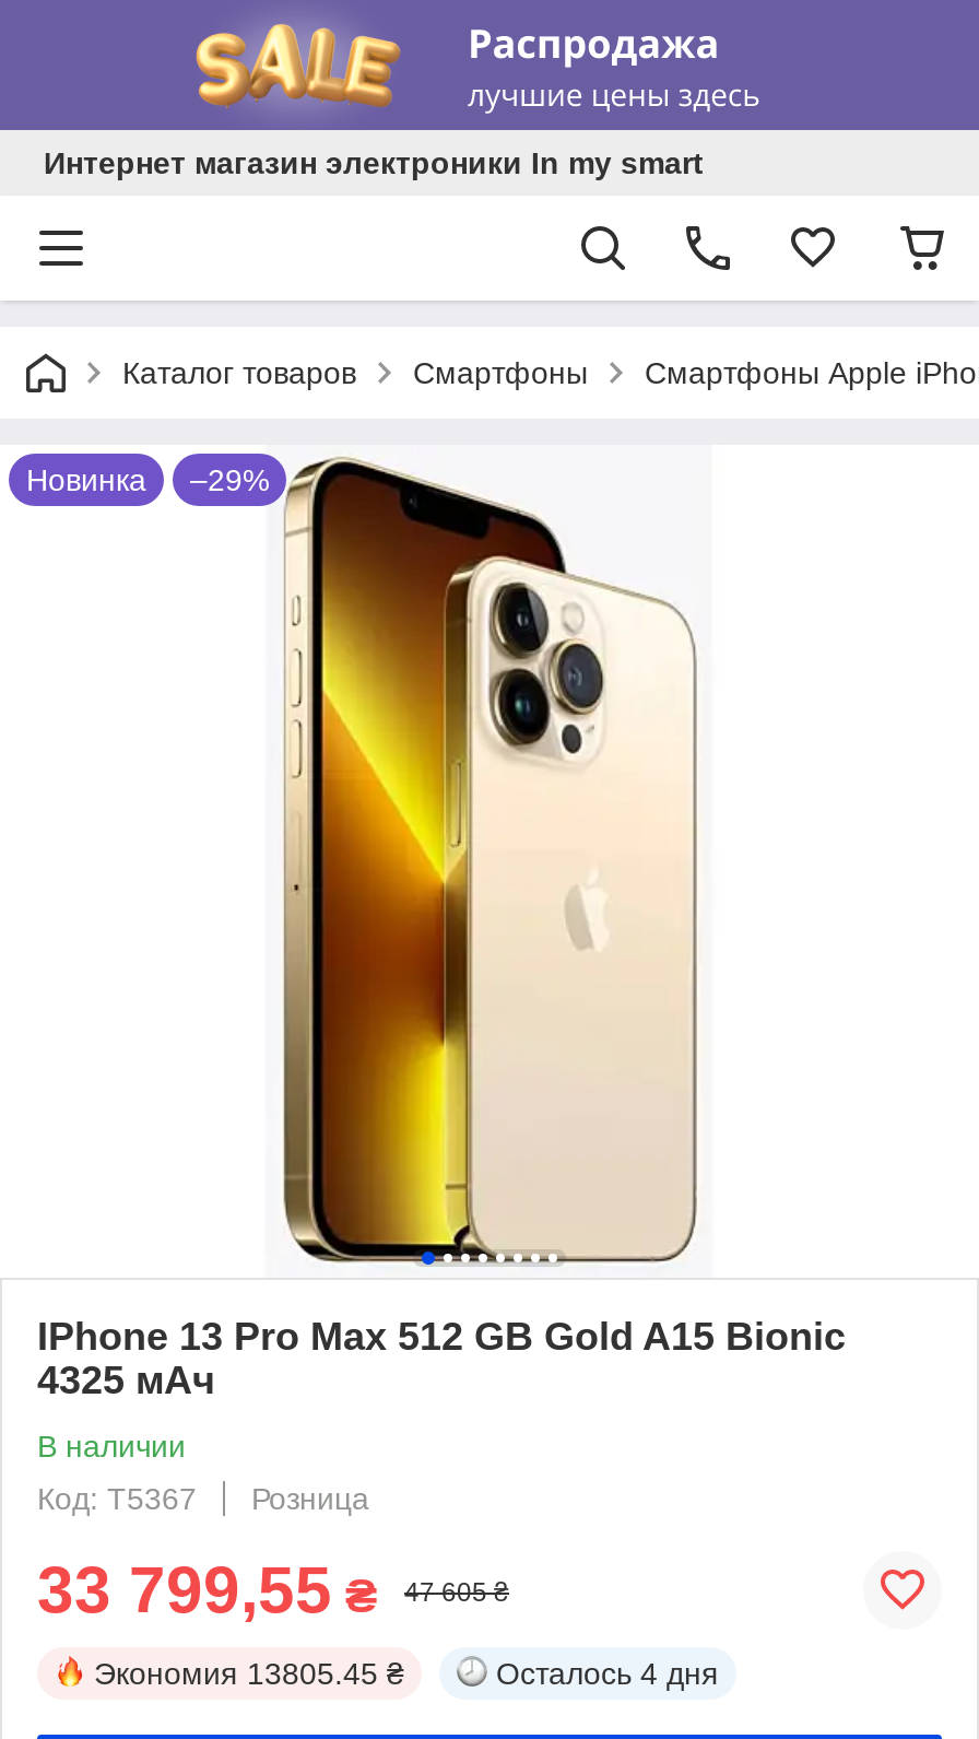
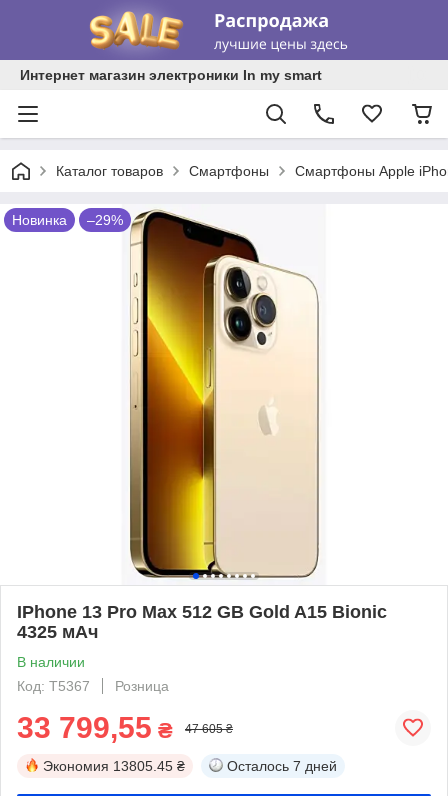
[496,1655,719,1690] Осталось 4 дня -> [227,758,337,774] Осталось 7 дней

